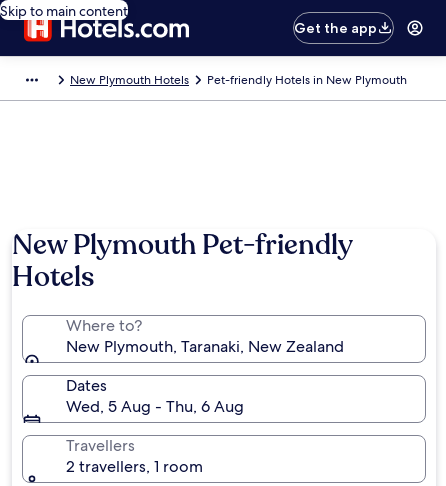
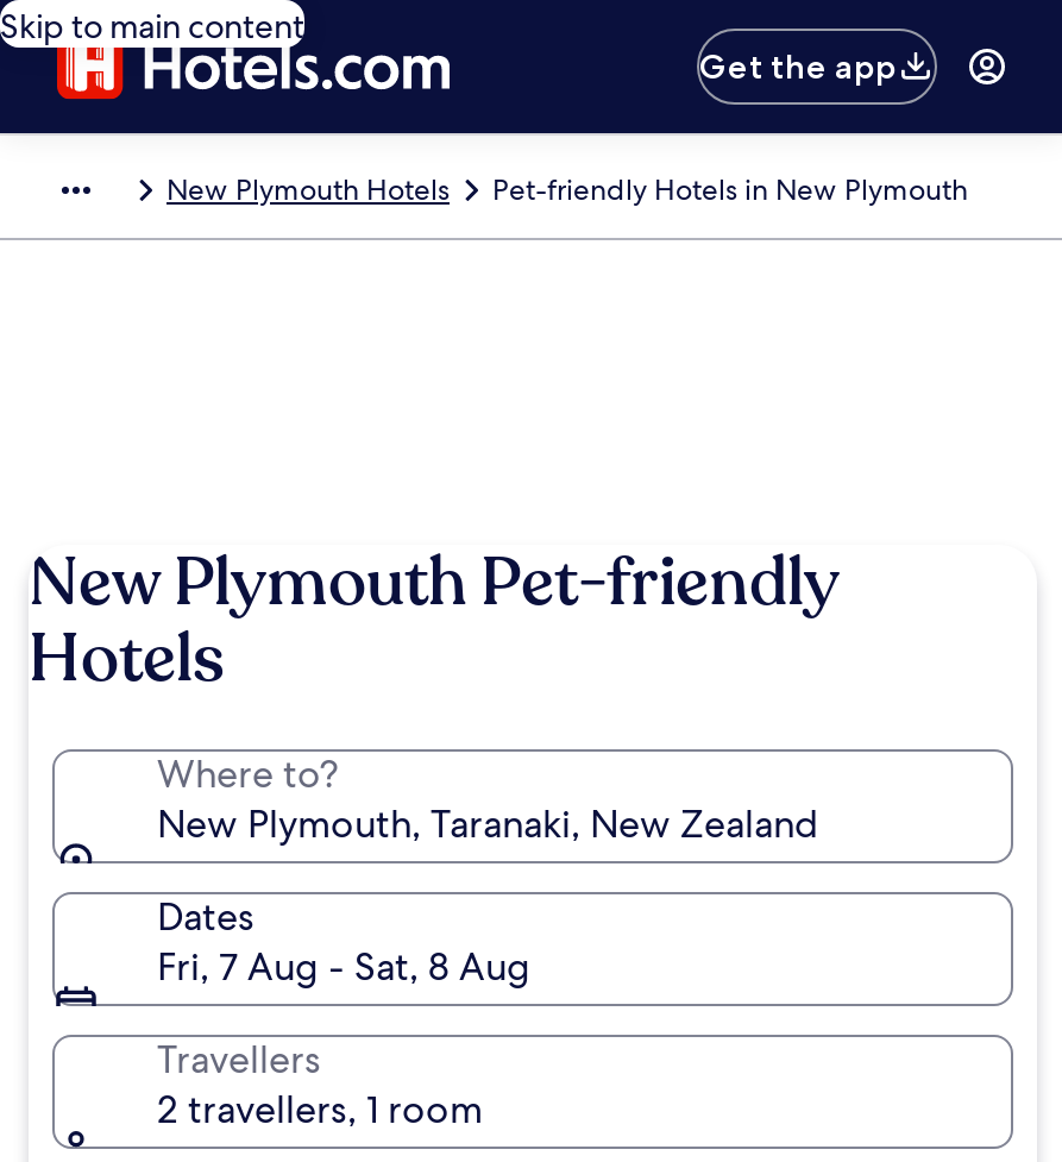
[66,396,244,417] Wed, 5 Aug - Thu, 6 Aug -> [157,942,530,992] Fri, 7 Aug - Sat, 8 Aug

